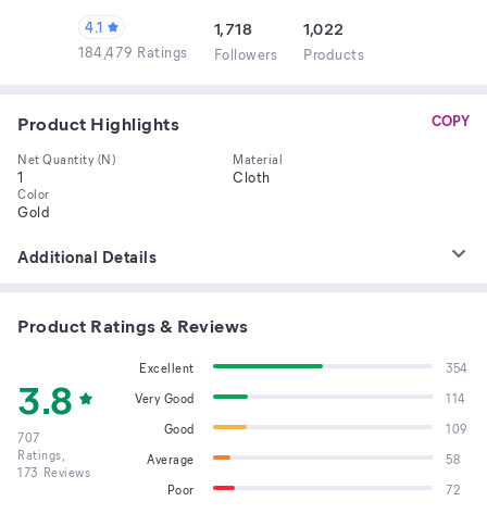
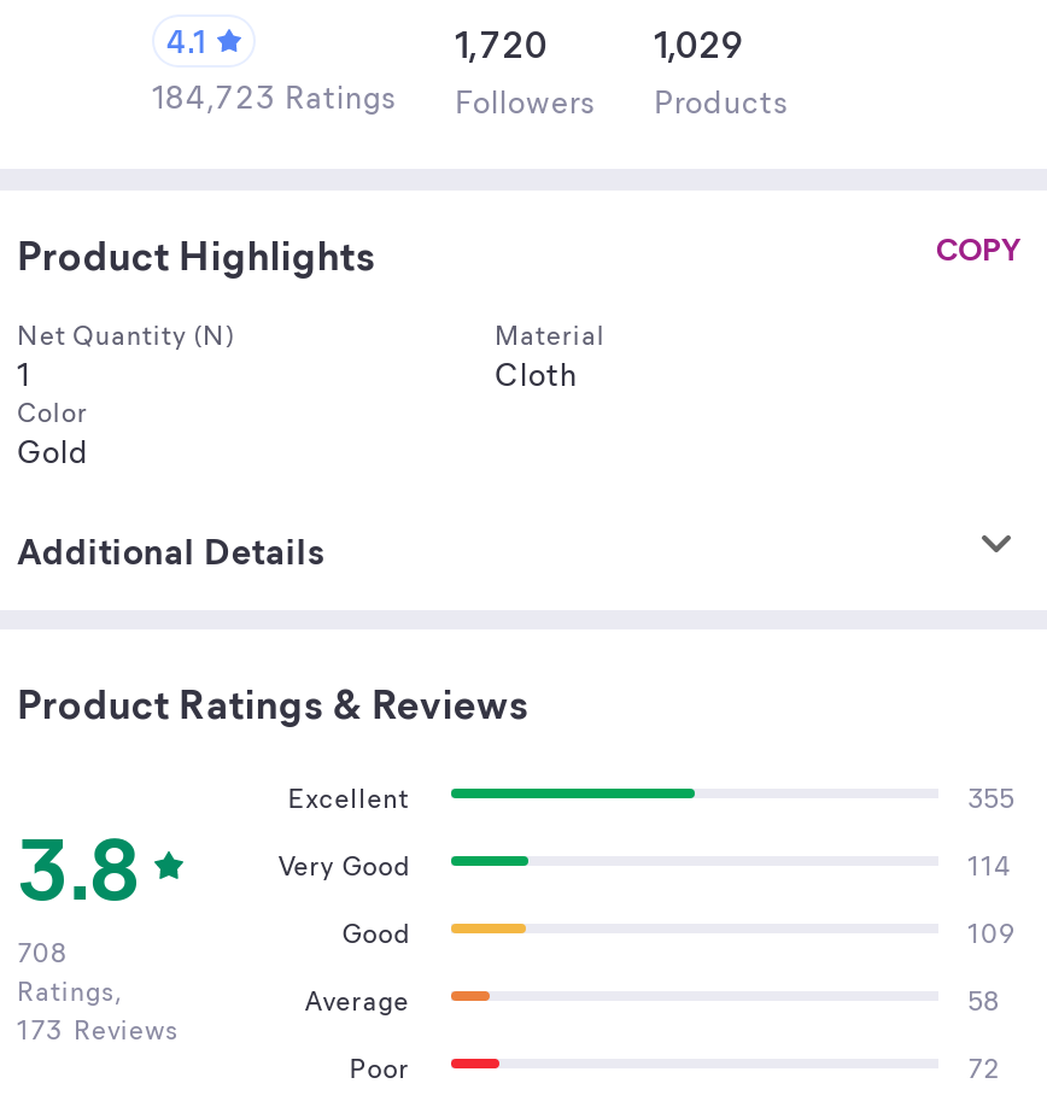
[214,17,252,39] 1,718 -> [455,19,548,68] 1,720
[303,17,344,39] 1,022 -> [654,19,744,68] 1,029
[78,42,364,63] 184,479 Ratings Followers Products -> [152,75,789,121] 184,723 Ratings Followers Products
[446,360,467,376] 354 -> [968,779,1015,815] 355
[17,429,40,446] 707 -> [17,933,66,970] 708

